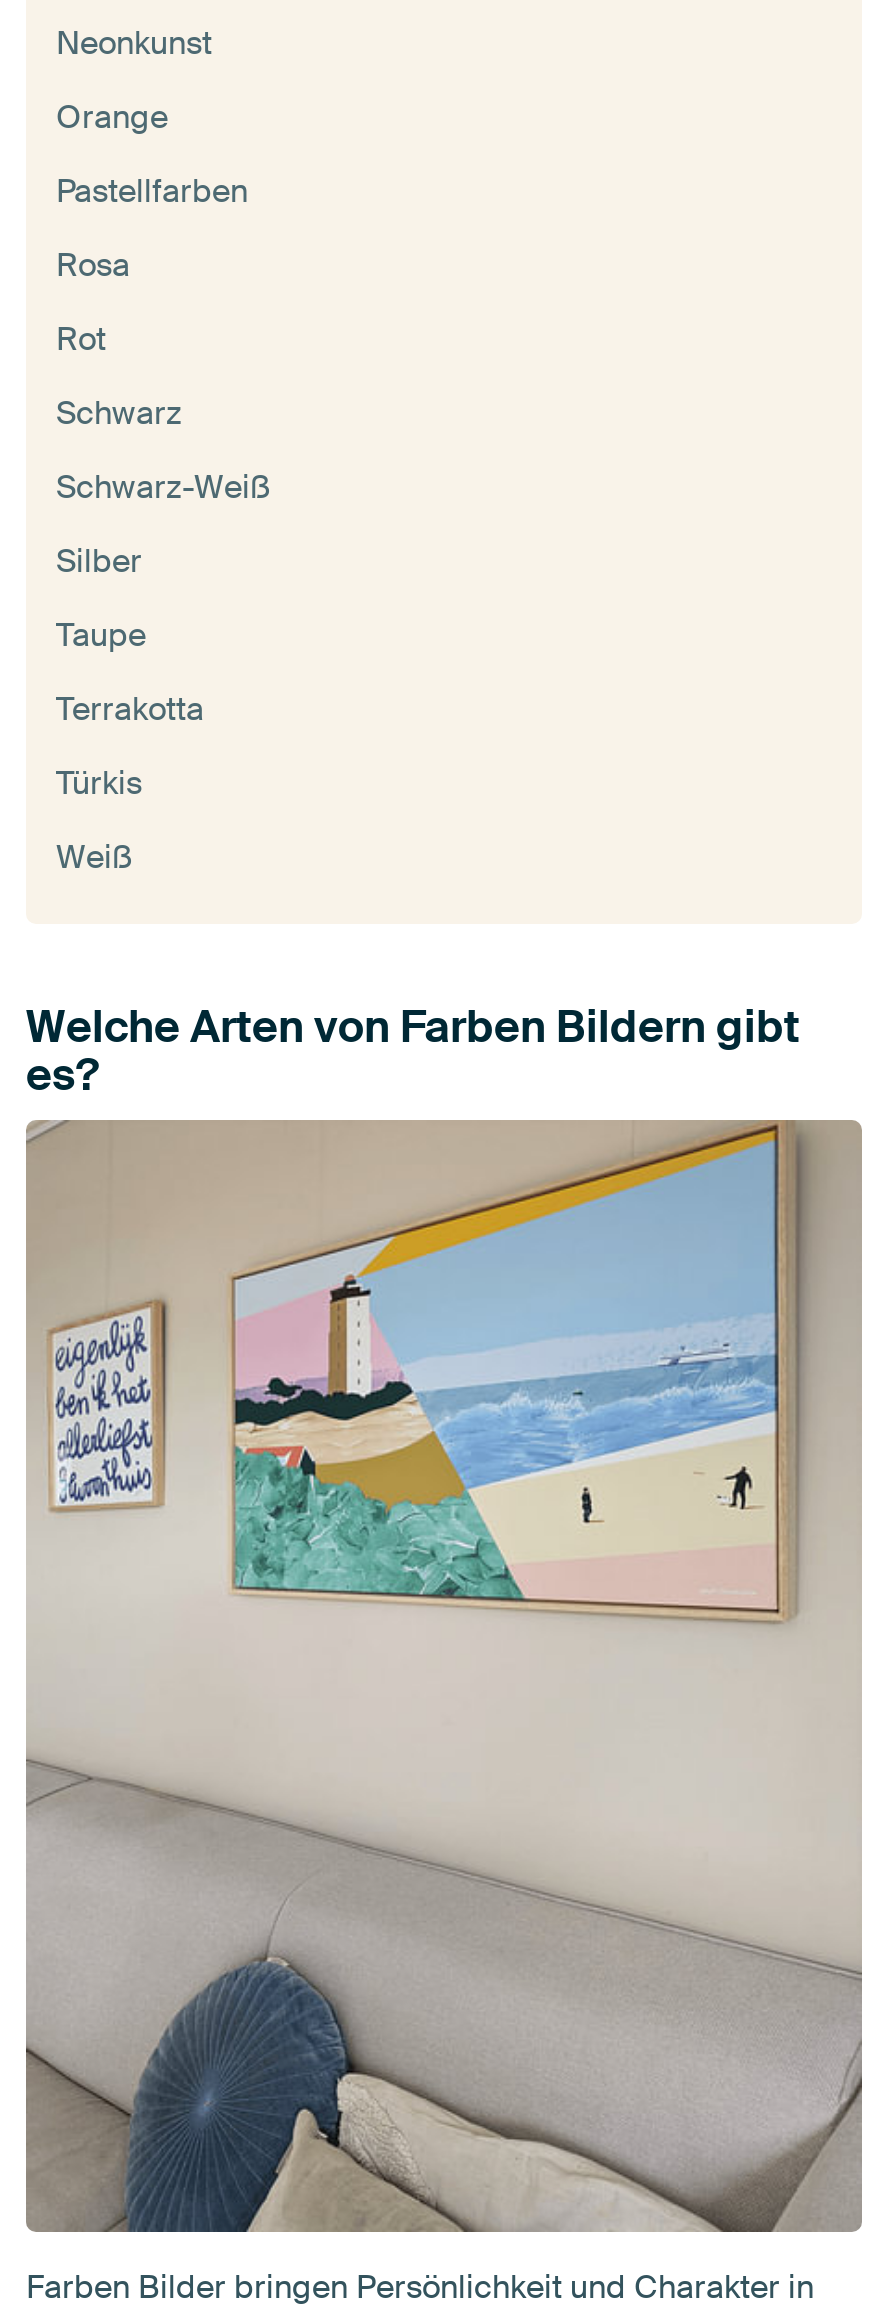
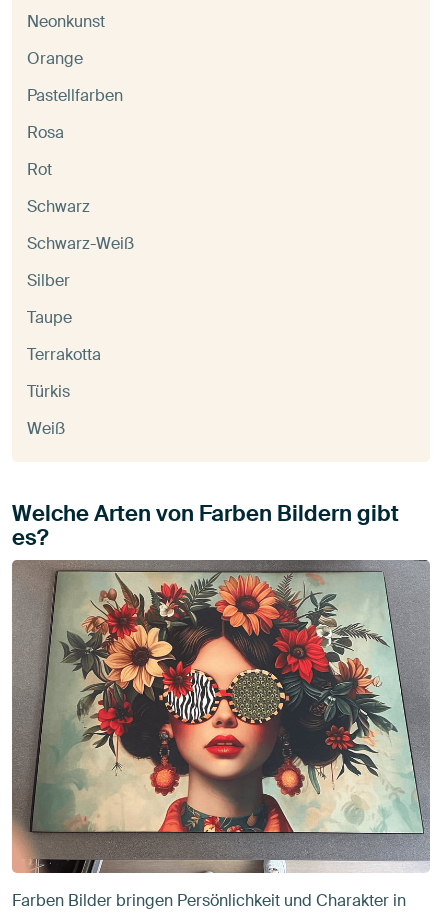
[26,1118,864,2234] [image] -> [12,560,430,873] [image]

